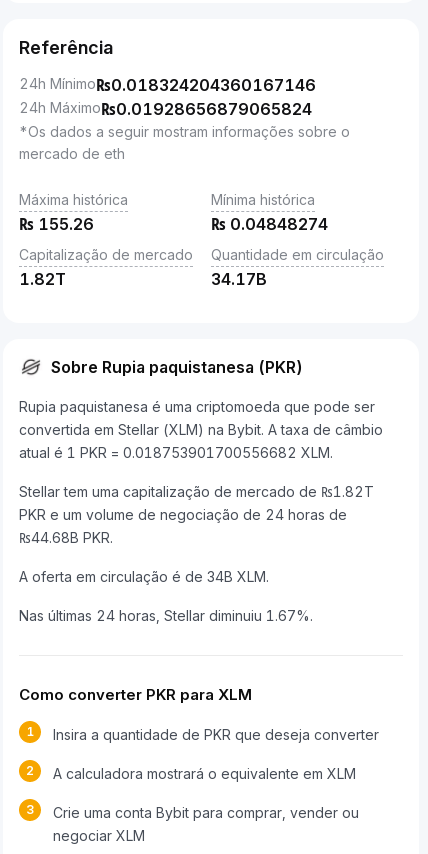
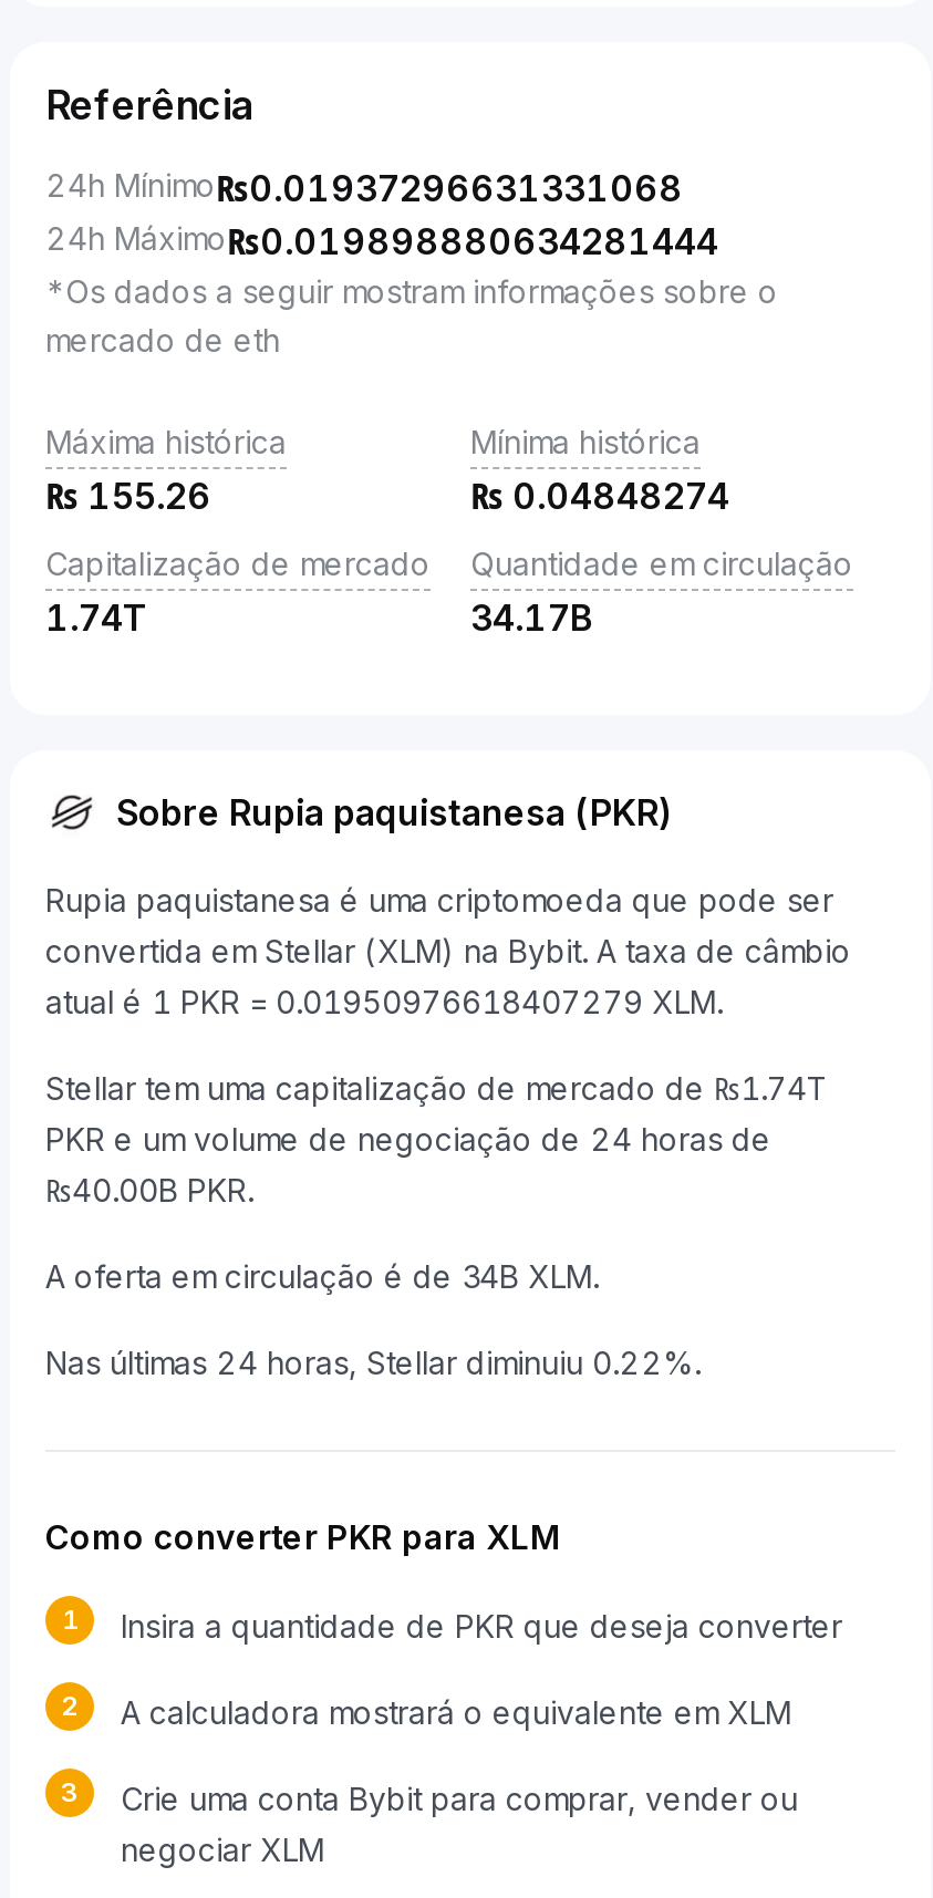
[19,75,316,95] 24h Mínimo₨0.018324204360167146 -> [45,166,683,210] 24h Mínimo₨0.01937296631331068
[19,99,312,119] 24h Máximo₨0.01928656879065824 -> [45,219,718,263] 24h Máximo₨0.019898880634281444
[19,269,66,289] 1.82T -> [45,595,147,640] 1.74T
[19,444,333,461] atual é 1 PKR = 0.018753901700556682 XLM. -> [45,983,723,1020] atual é 1 PKR = 0.01950976618407279 XLM.
[19,483,374,500] Stellar tem uma capitalização de mercado de ₨1.82T -> [45,1069,829,1107] Stellar tem uma capitalização de mercado de ₨1.74T
[19,529,113,546] ₨44.68B PKR. -> [45,1171,253,1209] ₨40.00B PKR.
[19,607,313,624] Nas últimas 24 horas, Stellar diminuiu 1.67%. -> [45,1344,701,1381] Nas últimas 24 horas, Stellar diminuiu 0.22%.

